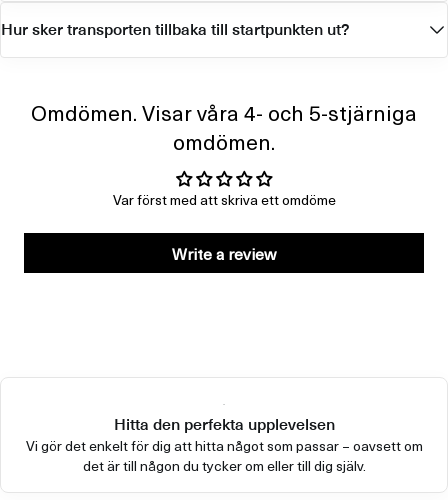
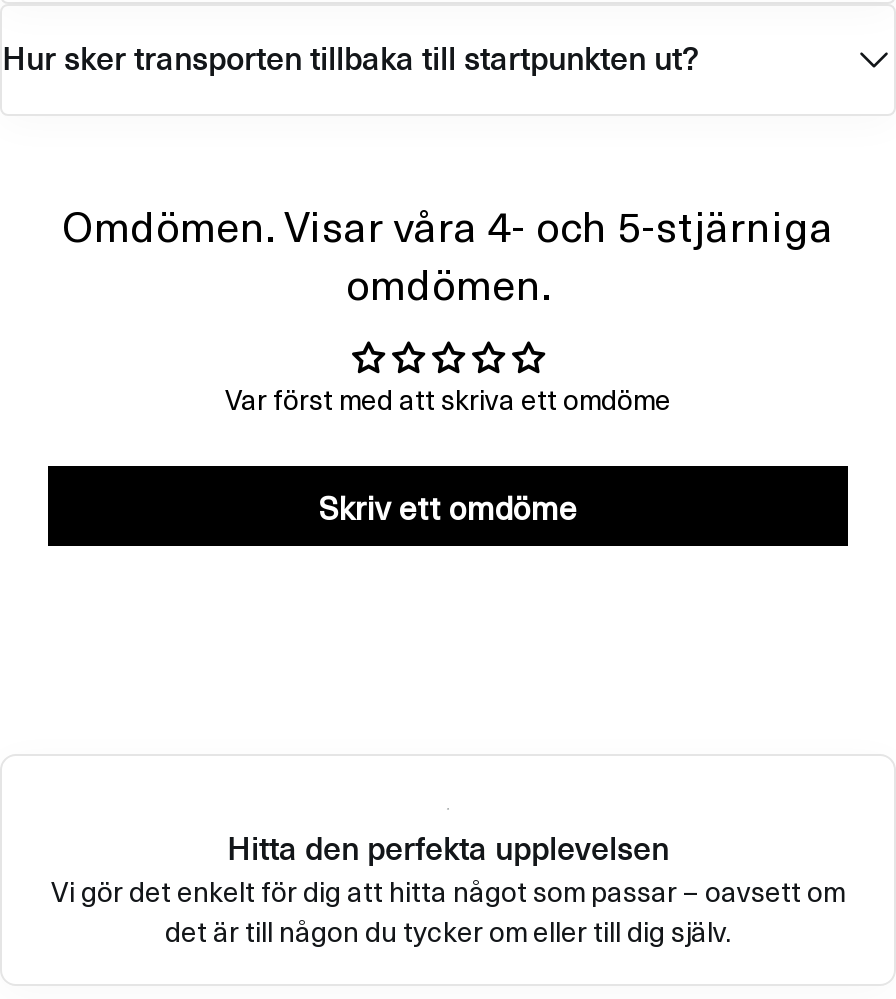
[172,241,276,265] Write a review -> [319,482,577,530] Skriv ett omdöme

